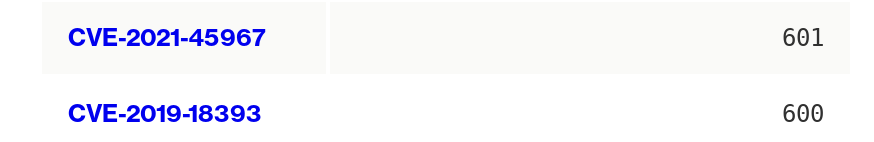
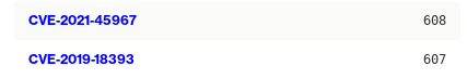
[782,24,824,52] 601 -> [423,13,446,28] 608
[782,100,824,128] 600 -> [423,52,446,67] 607

